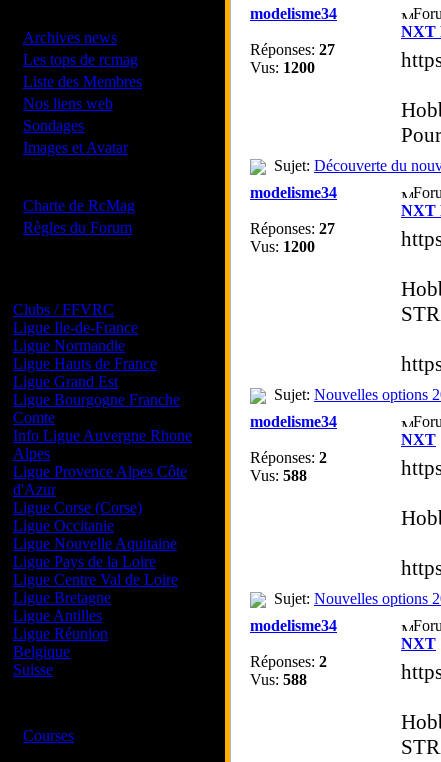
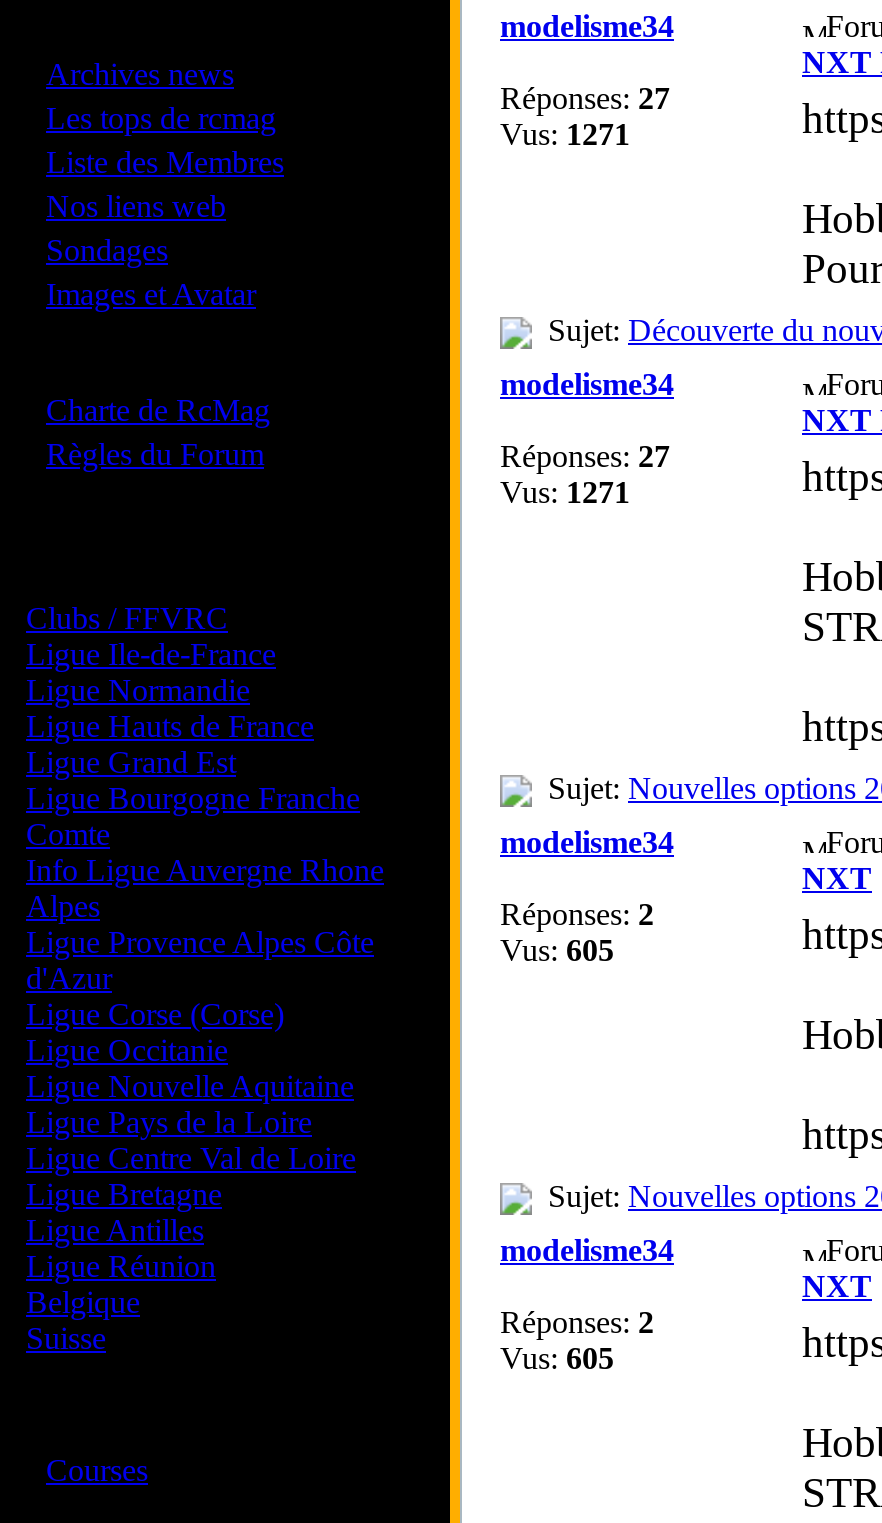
[250,59,315,76] Vus: 1200 -> [500,117,630,151] Vus: 1271
[250,238,315,255] Vus: 1200 -> [500,475,630,509] Vus: 1271
[250,467,307,484] Vus: 588 -> [500,933,614,967] Vus: 605
[250,671,307,688] Vus: 588 -> [500,1341,614,1375] Vus: 605

